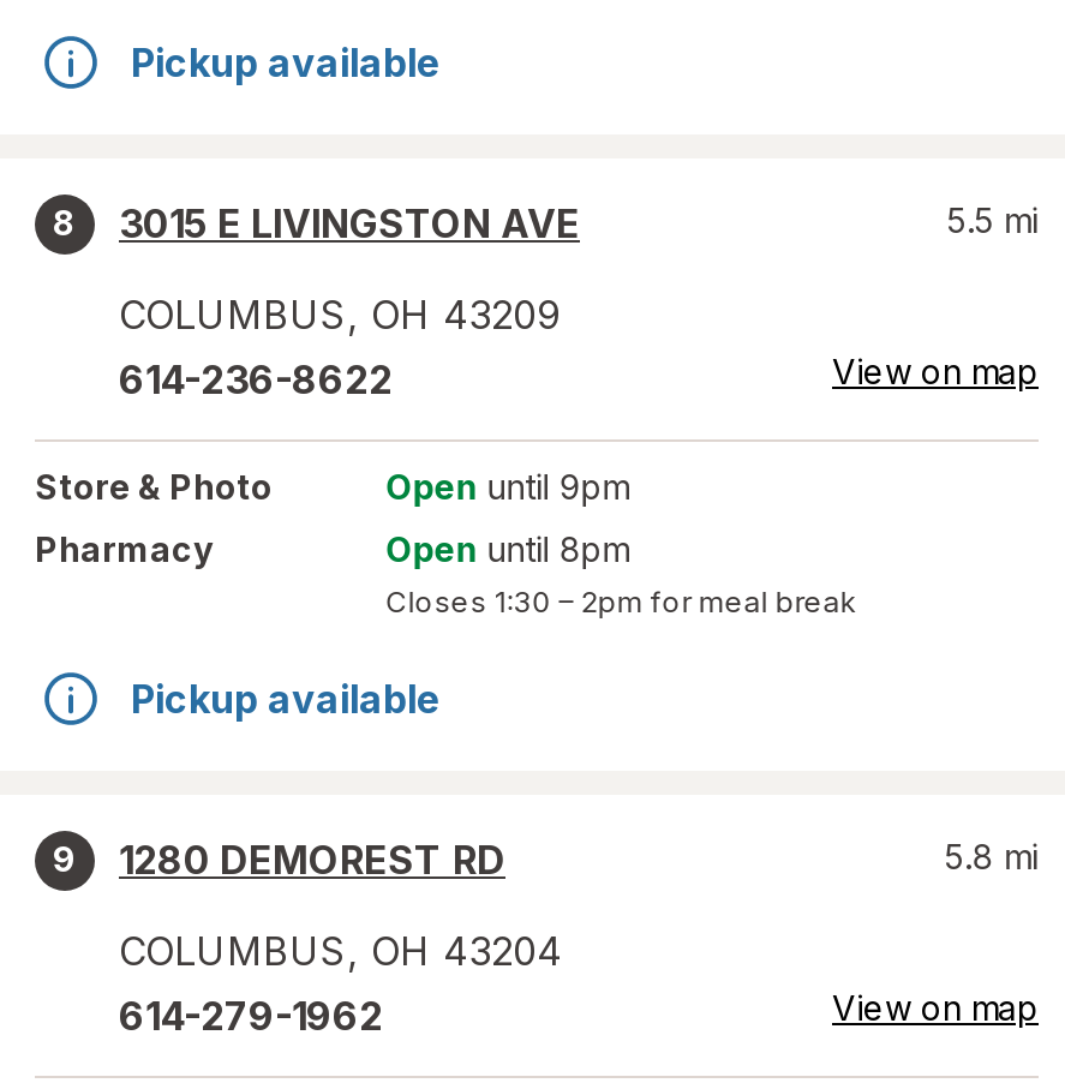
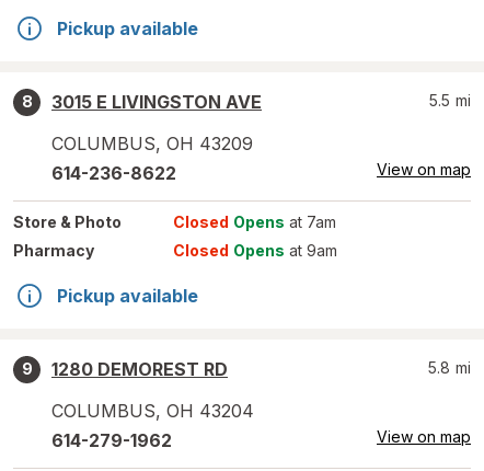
[386,466,629,507] Open until 9pm -> [173,212,337,231] Closed Opens at 7am
[386,528,857,620] Open until 8pm | Closes 1:30 – 2pm for meal break -> [173,241,338,260] Closed Opens at 9am

